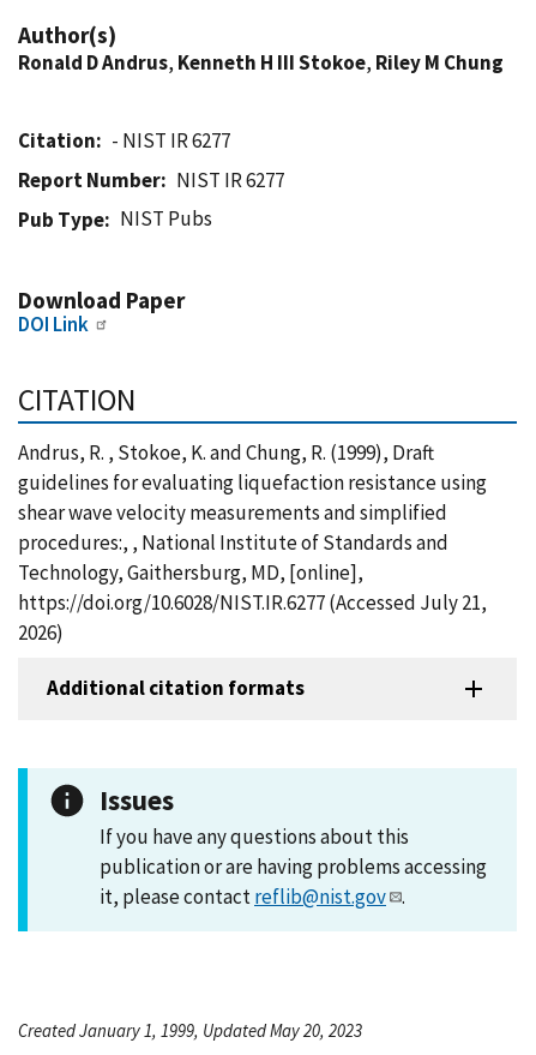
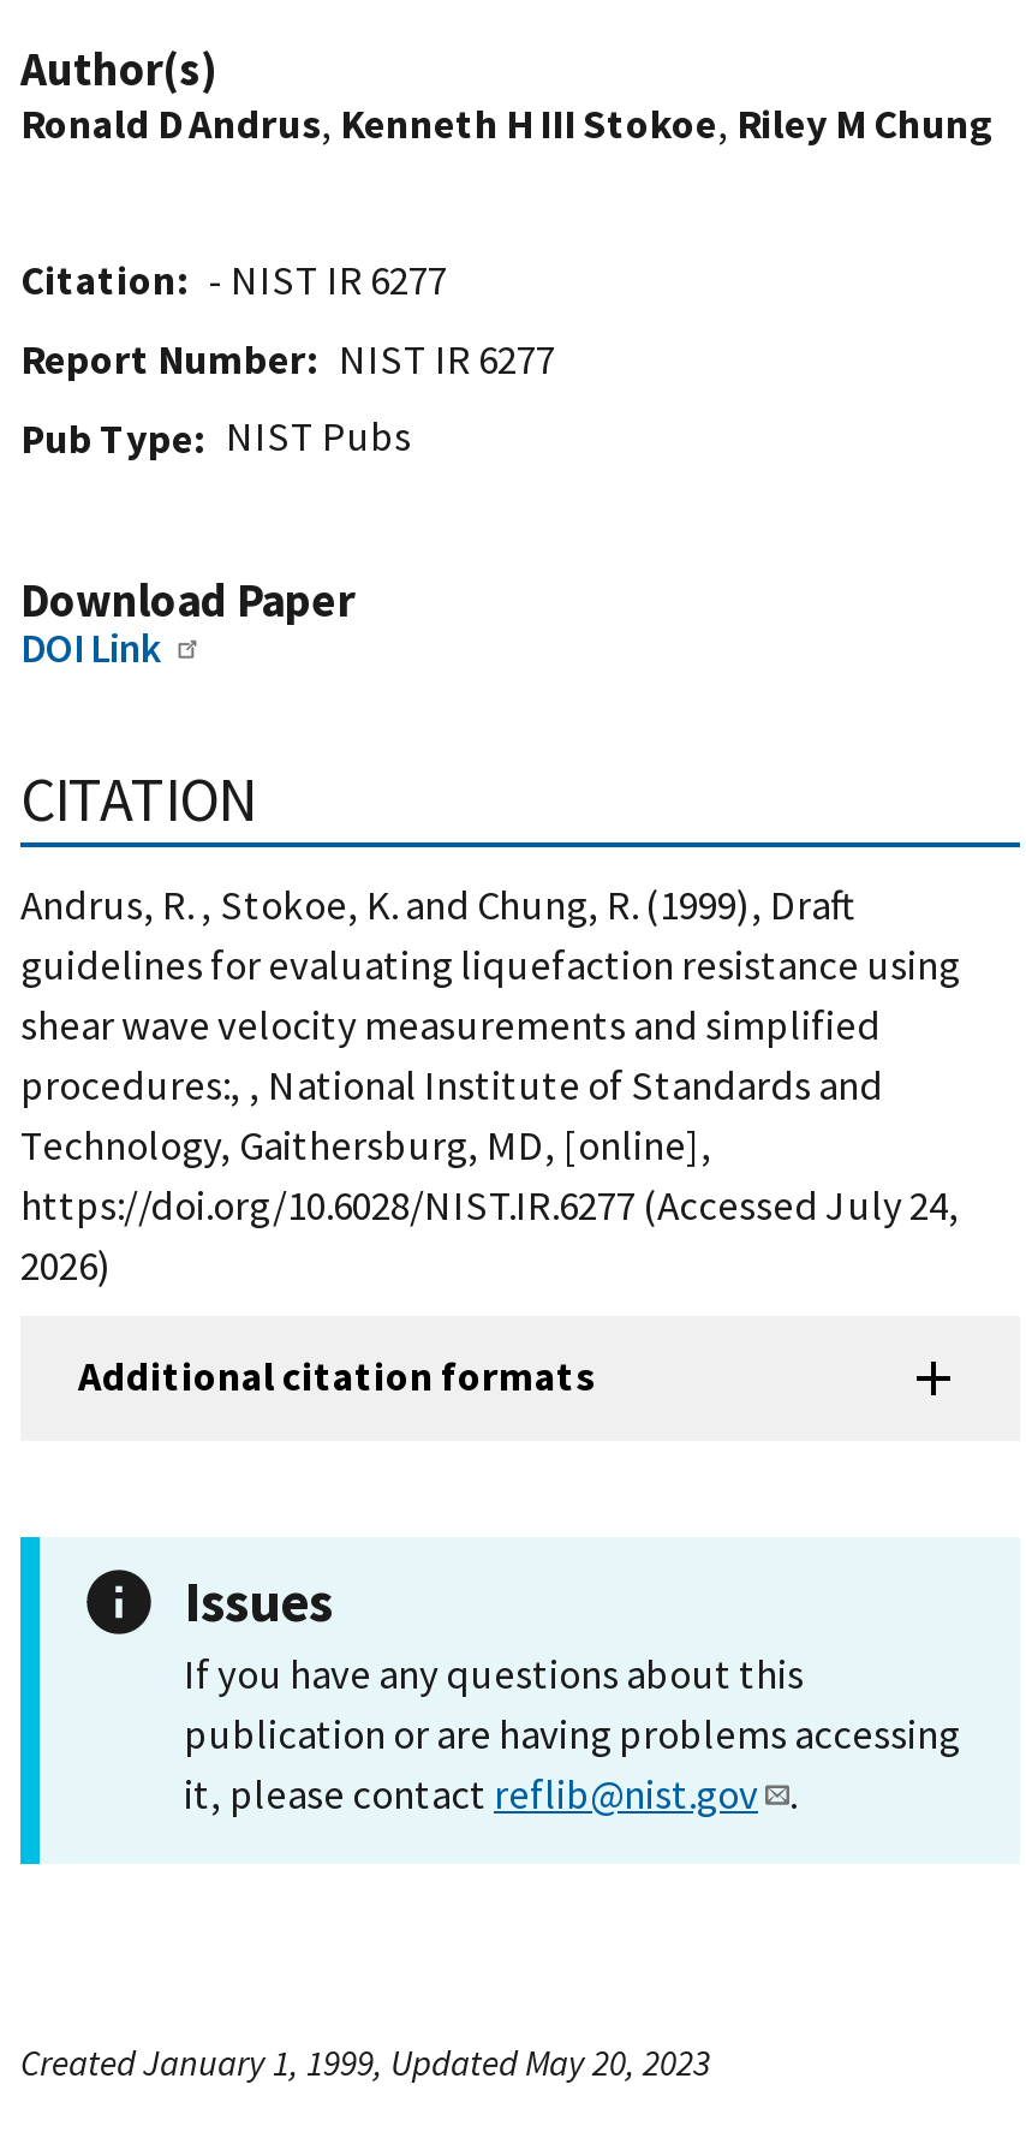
[18,589,487,616] https://doi.org/10.6028/NIST.IR.6277 (Accessed July 21, -> [20,1179,960,1232] https://doi.org/10.6028/NIST.IR.6277 (Accessed July 24,

